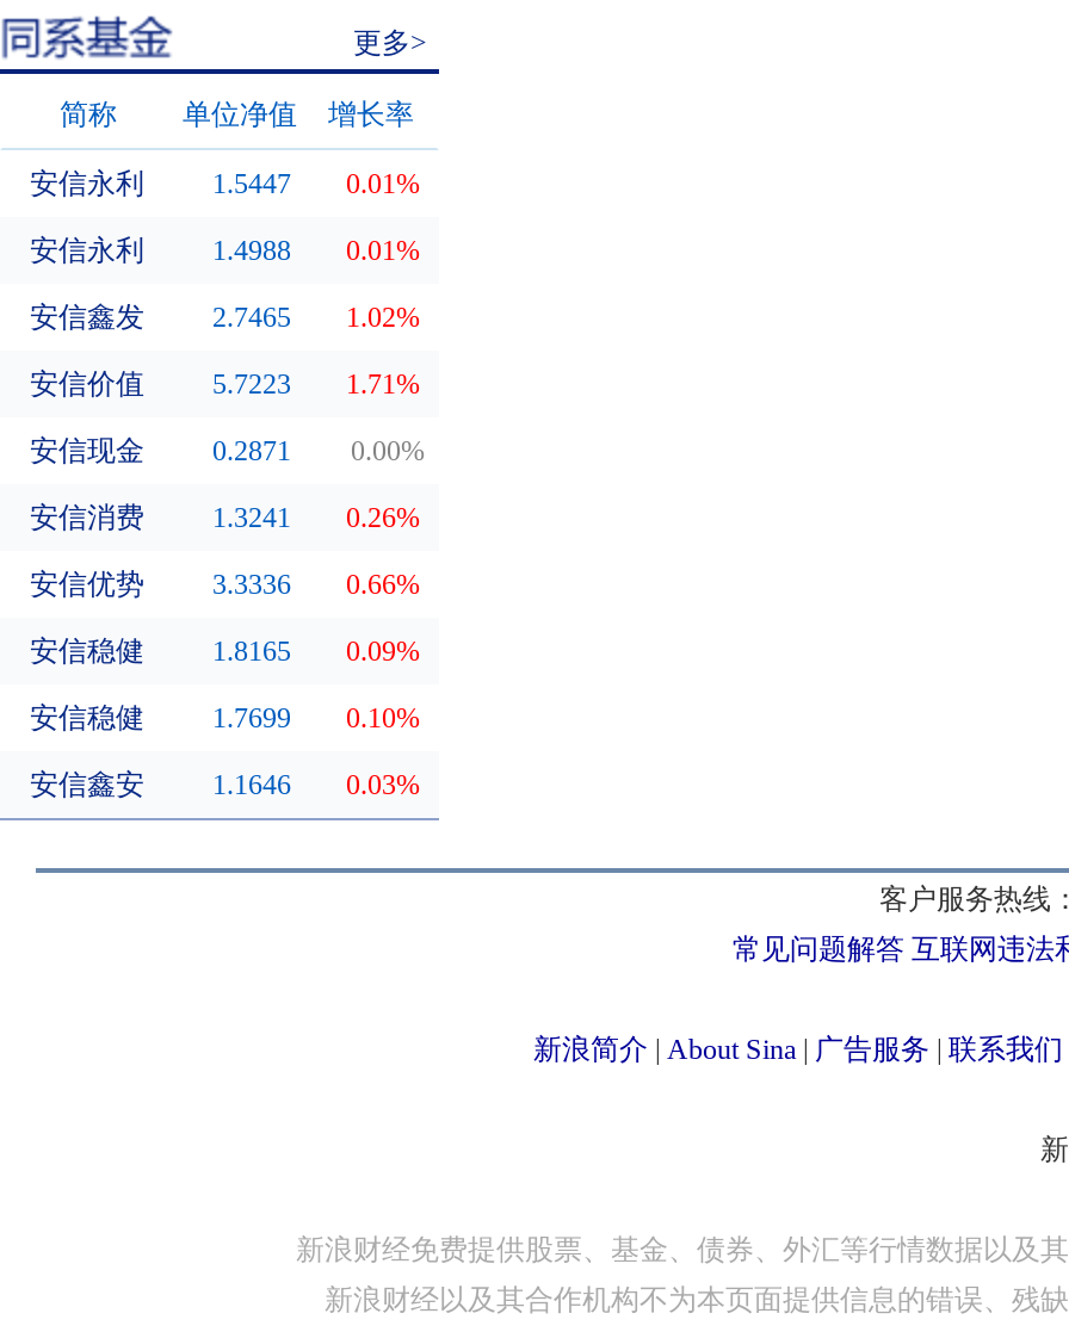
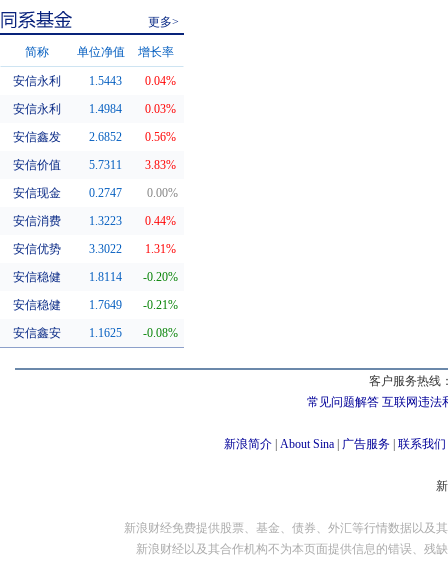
[212,167,291,200] 1.5447 -> [89,74,122,88] 1.5443
[346,167,420,200] 0.01% -> [145,74,176,88] 0.04%
[212,234,291,267] 1.4988 -> [89,102,122,116] 1.4984
[346,234,420,267] 0.01% -> [145,102,176,116] 0.03%
[212,301,291,334] 2.7465 -> [89,130,122,144] 2.6852
[346,301,420,334] 1.02% -> [145,130,176,144] 0.56%
[212,367,291,401] 5.7223 -> [89,158,122,172] 5.7311
[346,367,420,401] 1.71% -> [145,158,176,172] 3.83%
[212,434,425,467] 0.2871 0.00% -> [89,186,178,200] 0.2747 0.00%
[212,501,291,534] 1.3241 -> [89,214,122,228] 1.3223
[346,501,420,534] 0.26% -> [145,214,176,228] 0.44%
[212,568,291,601] 3.3336 -> [89,242,122,256] 3.3022
[346,568,420,601] 0.66% -> [145,242,176,256] 1.31%
[212,634,291,668] 1.8165 -> [89,270,122,284] 1.8114
[346,634,420,668] 0.09% -> [143,270,178,284] -0.20%
[212,701,291,735] 1.7699 -> [89,298,122,312] 1.7649
[346,701,420,735] 0.10% -> [143,298,178,312] -0.21%
[212,768,291,801] 1.1646 -> [89,326,122,340] 1.1625
[346,768,420,801] 0.03% -> [143,326,178,340] -0.08%

